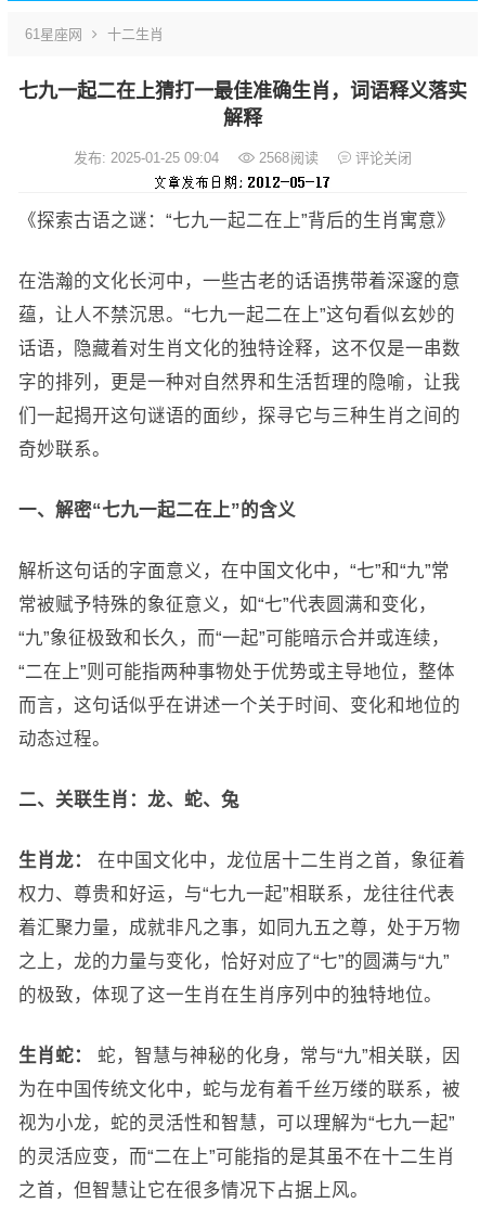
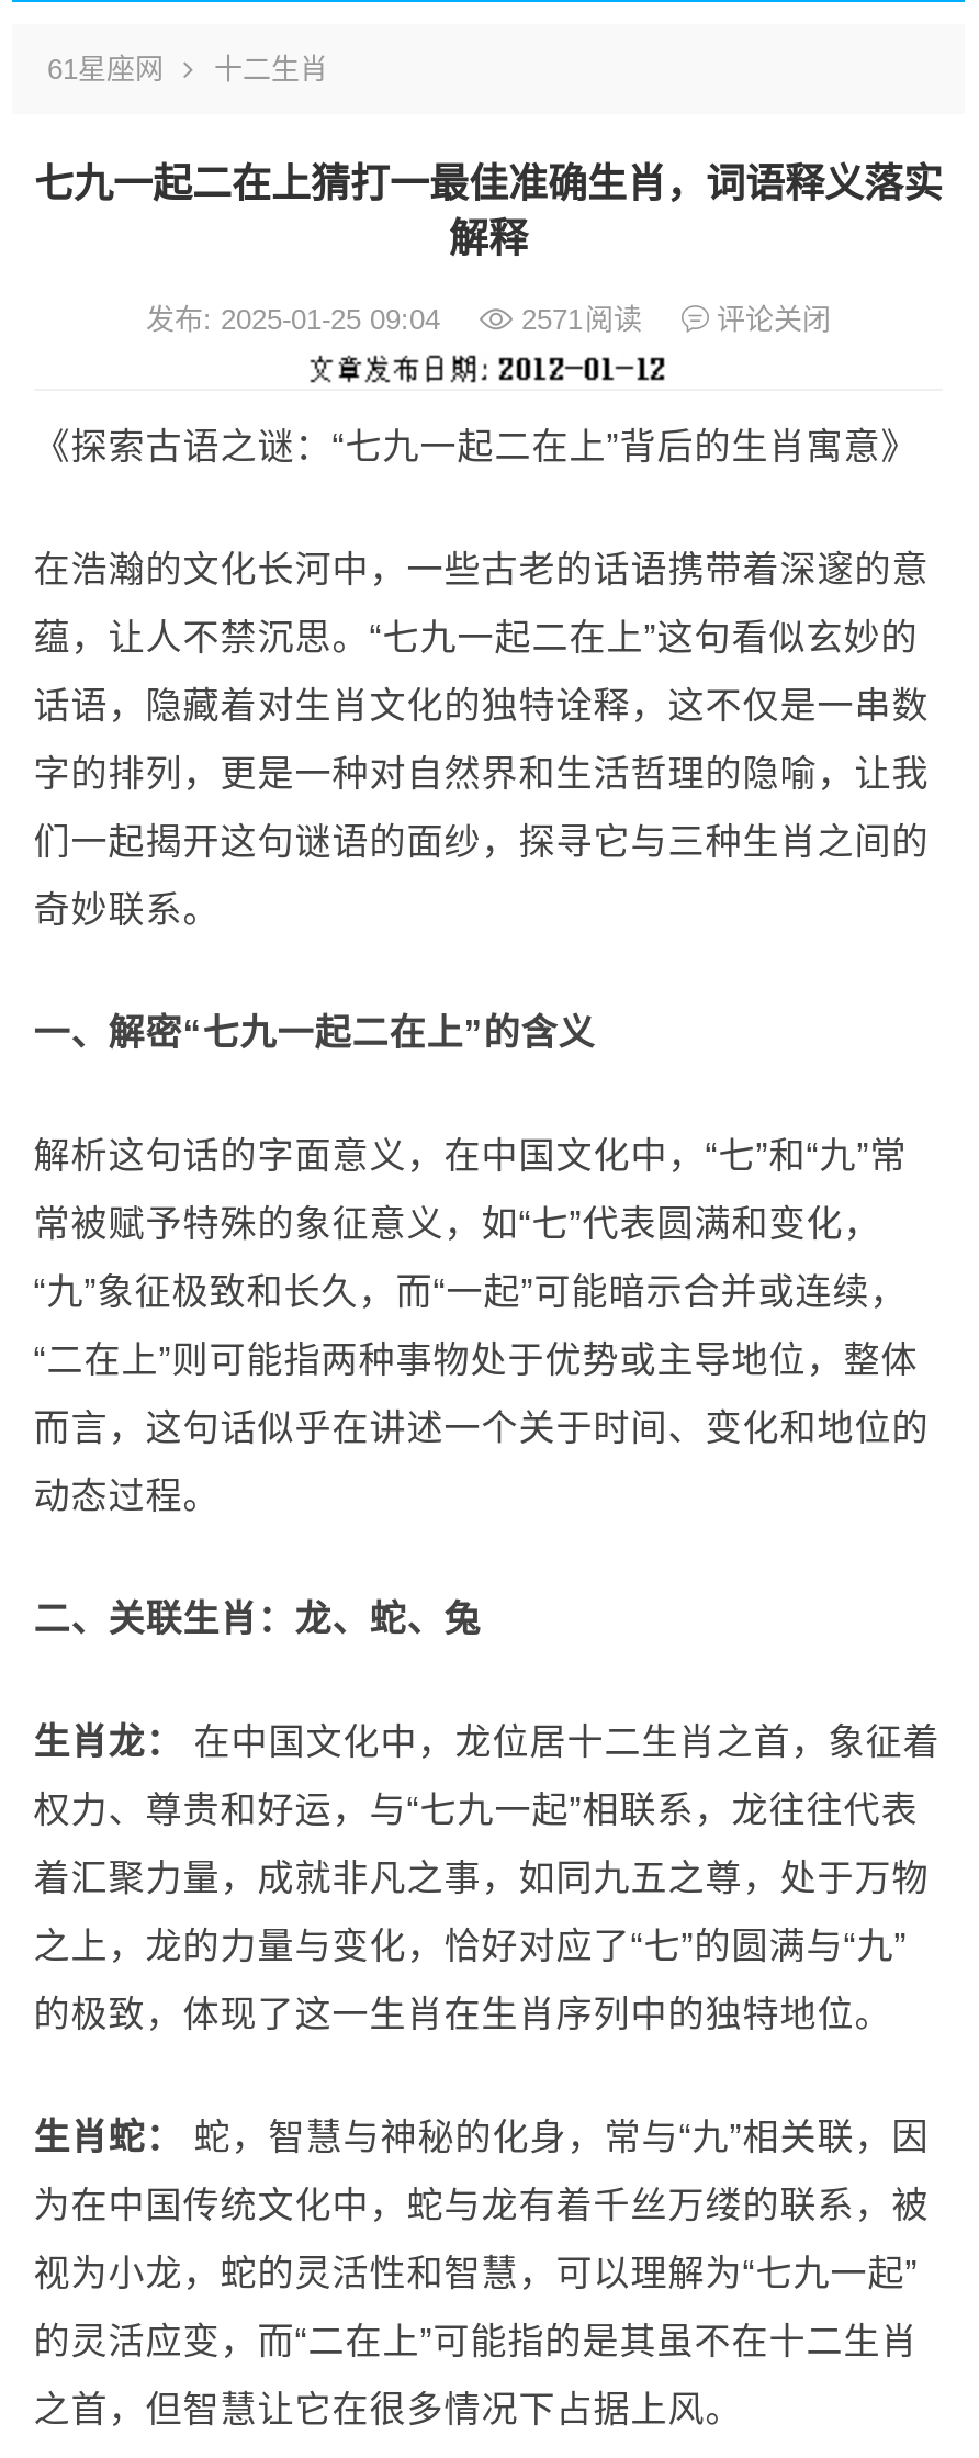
[74,150,412,166] 发布: 2025-01-25 09:04 2568阅读 评论关闭 -> [146,303,831,336] 发布: 2025-01-25 09:04 2571阅读 评论关闭

